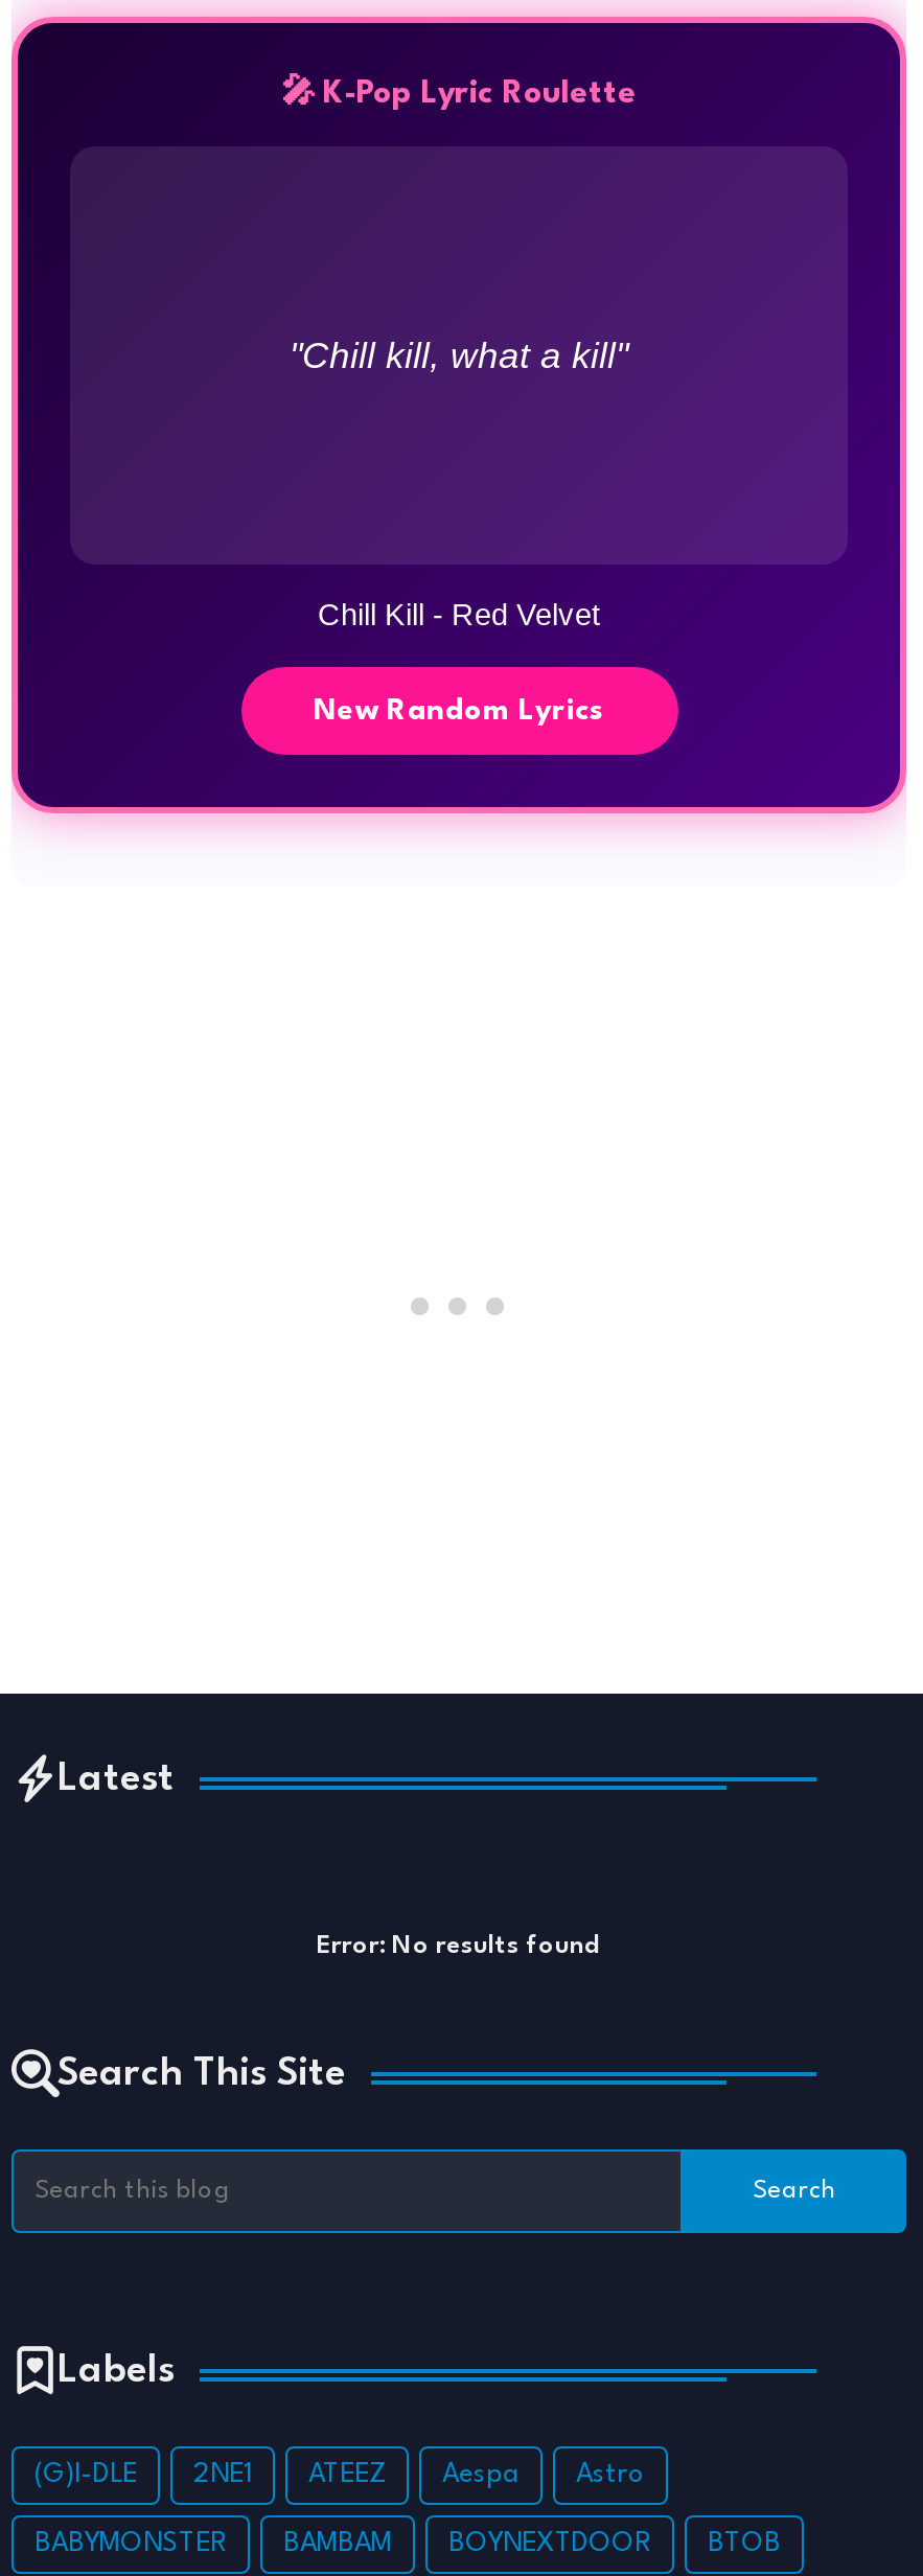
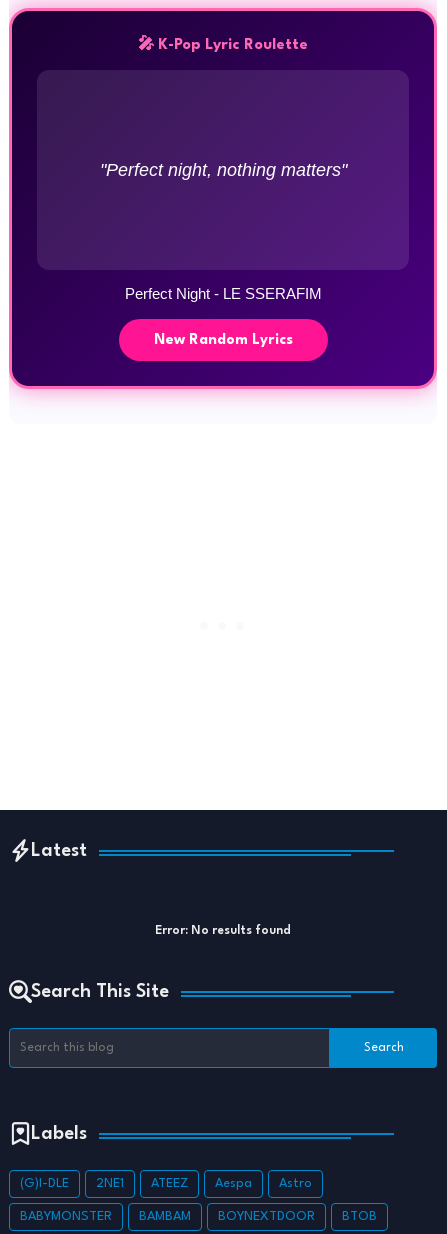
[290,335,628,376] "Chill kill, what a kill" -> [99,160,346,180] "Perfect night, nothing matters"
[318,598,600,631] Chill Kill - Red Velvet -> [124,286,321,302] Perfect Night - LE SSERAFIM

